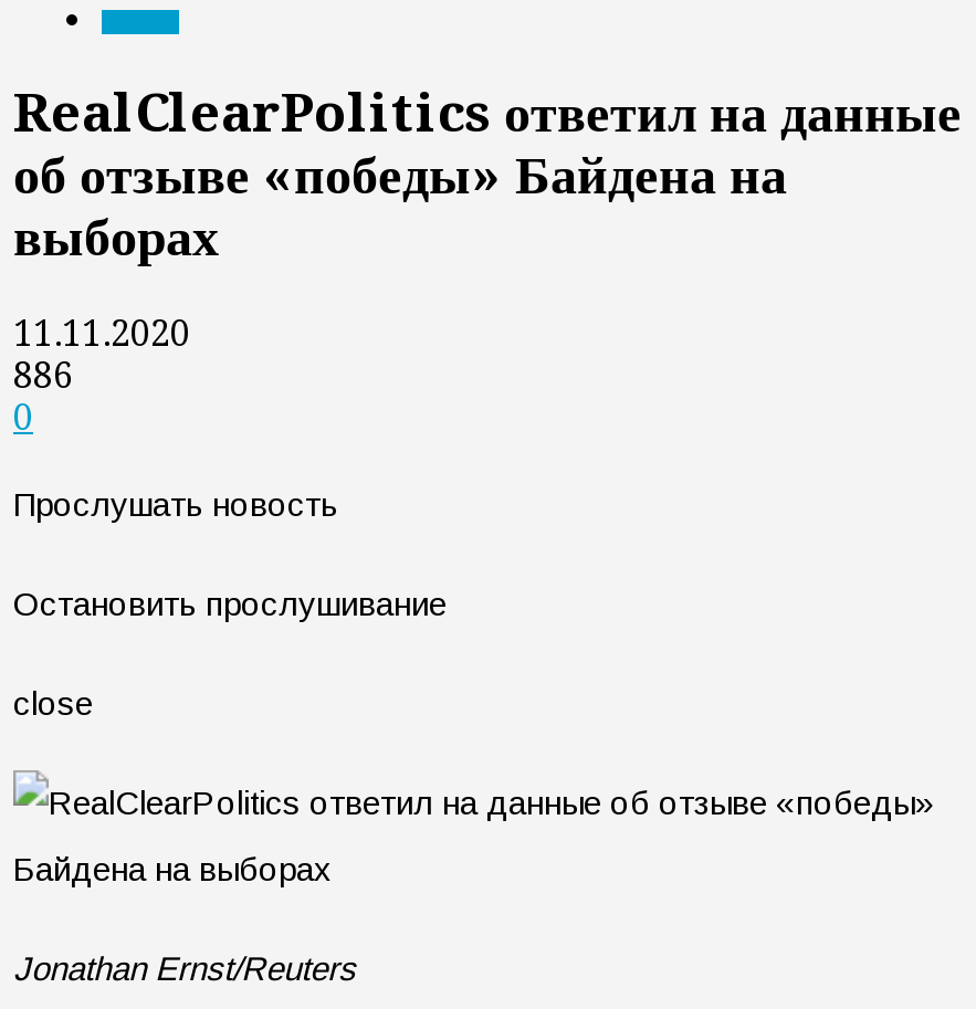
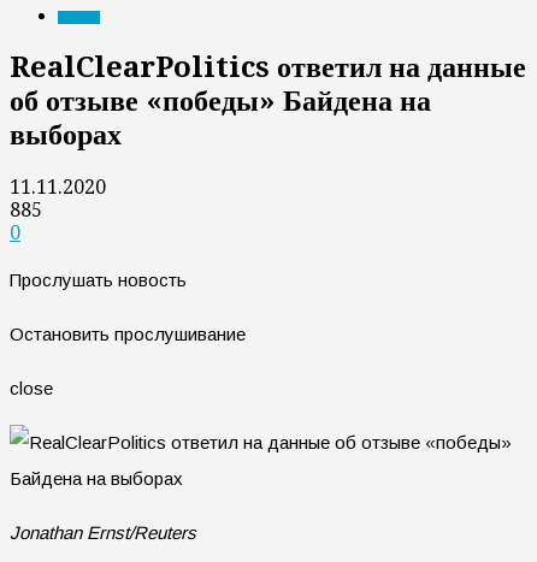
[13,354,73,396] 886 -> [10,198,42,221] 885

